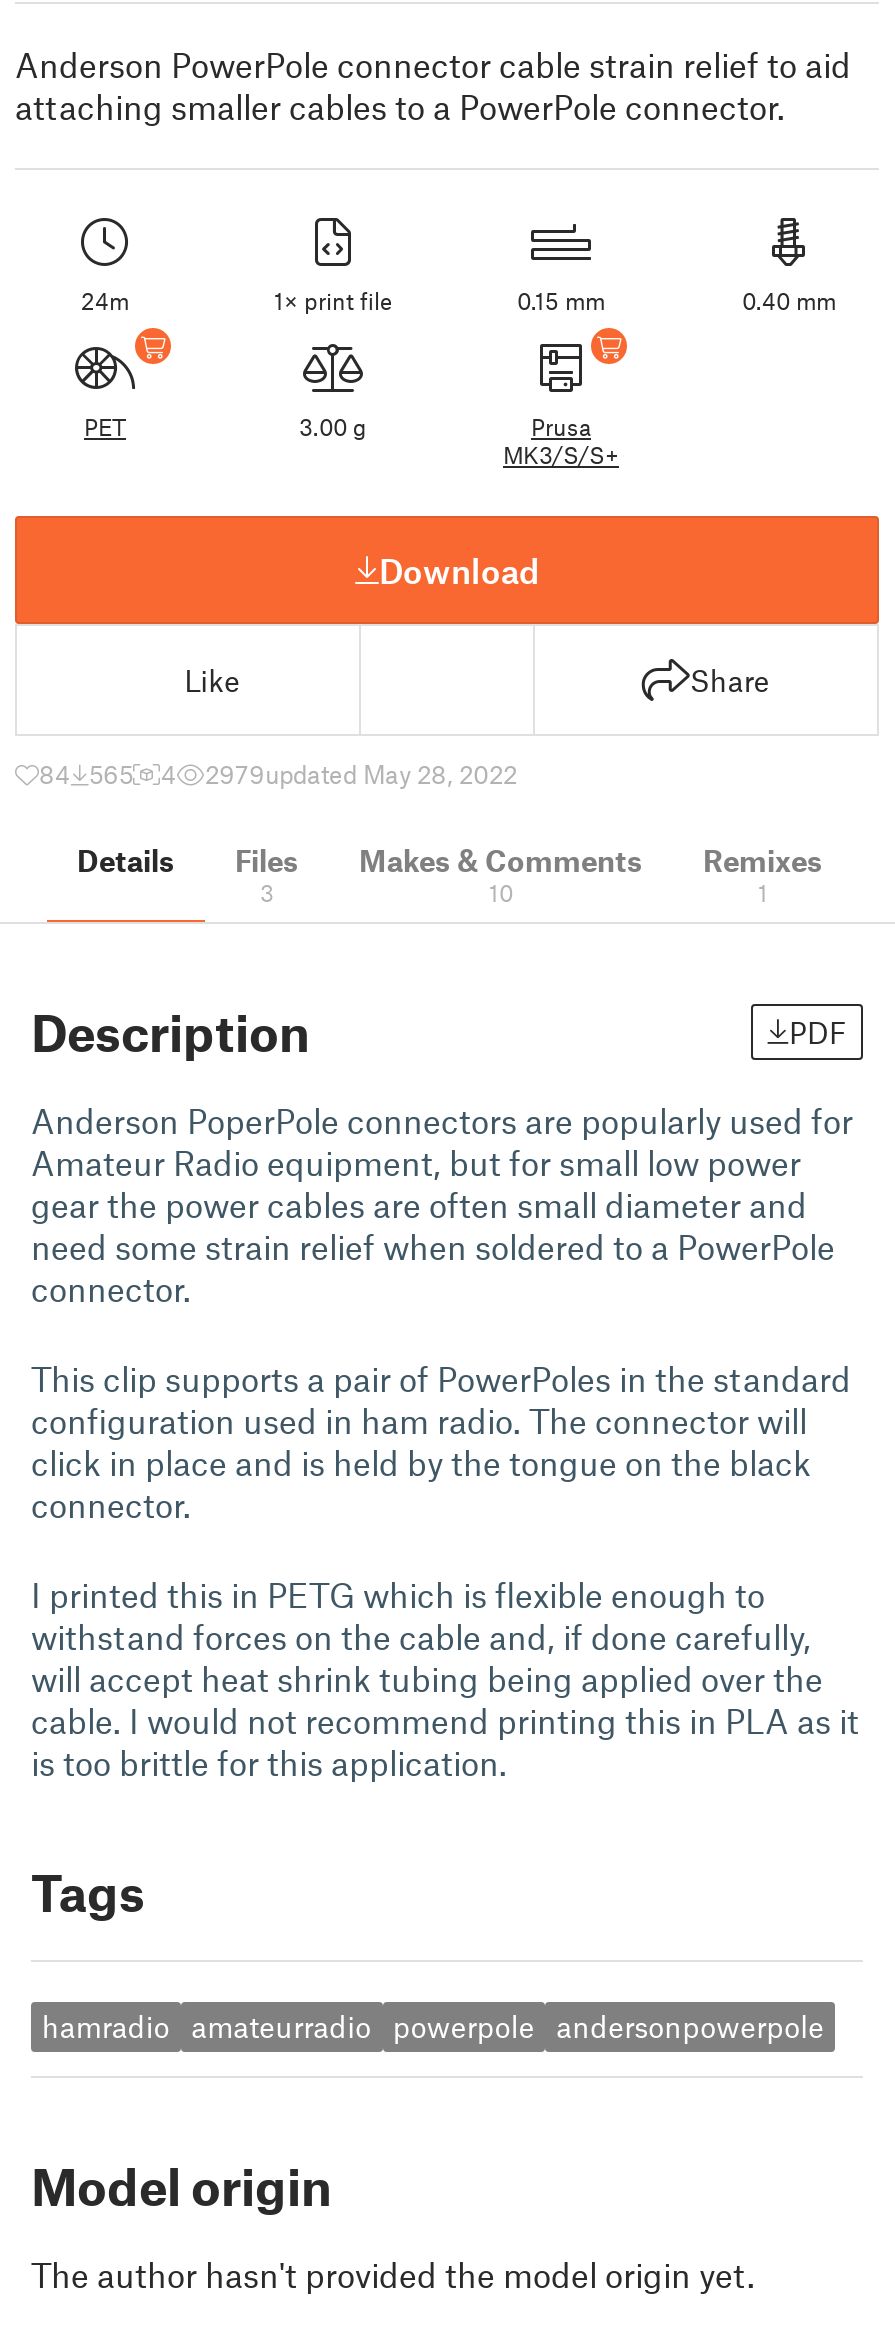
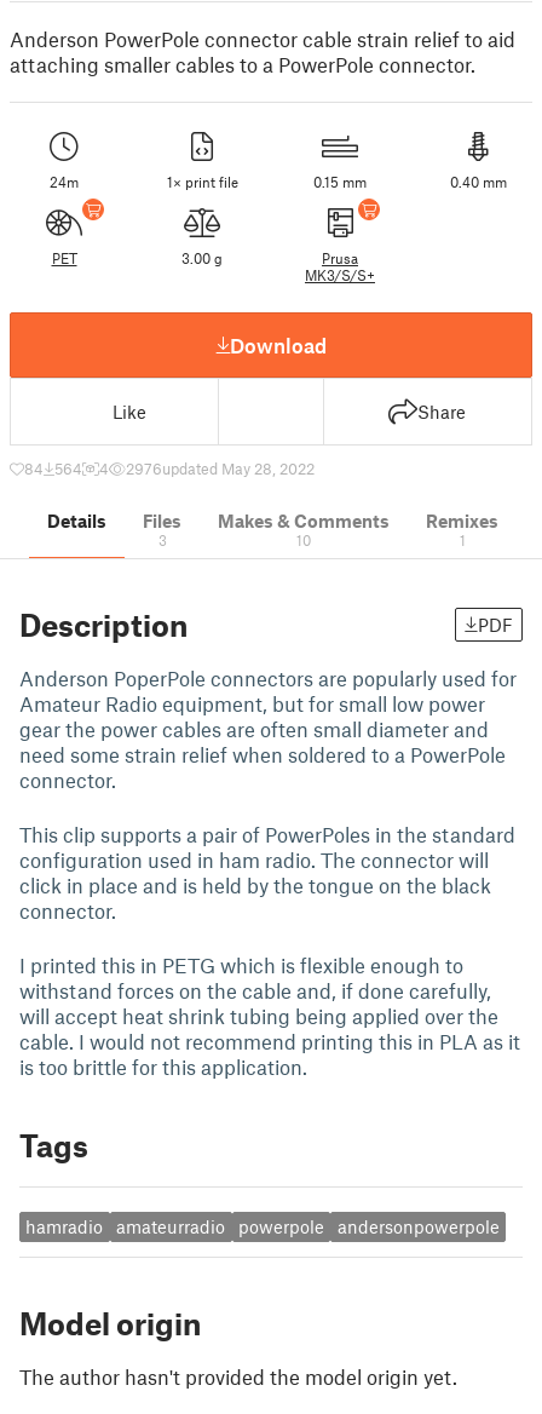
[39,758,133,790] 84 565 -> [24,459,82,478] 84 564
[205,758,517,790] 2979updated May 28, 2022 -> [126,459,315,478] 2976updated May 28, 2022

